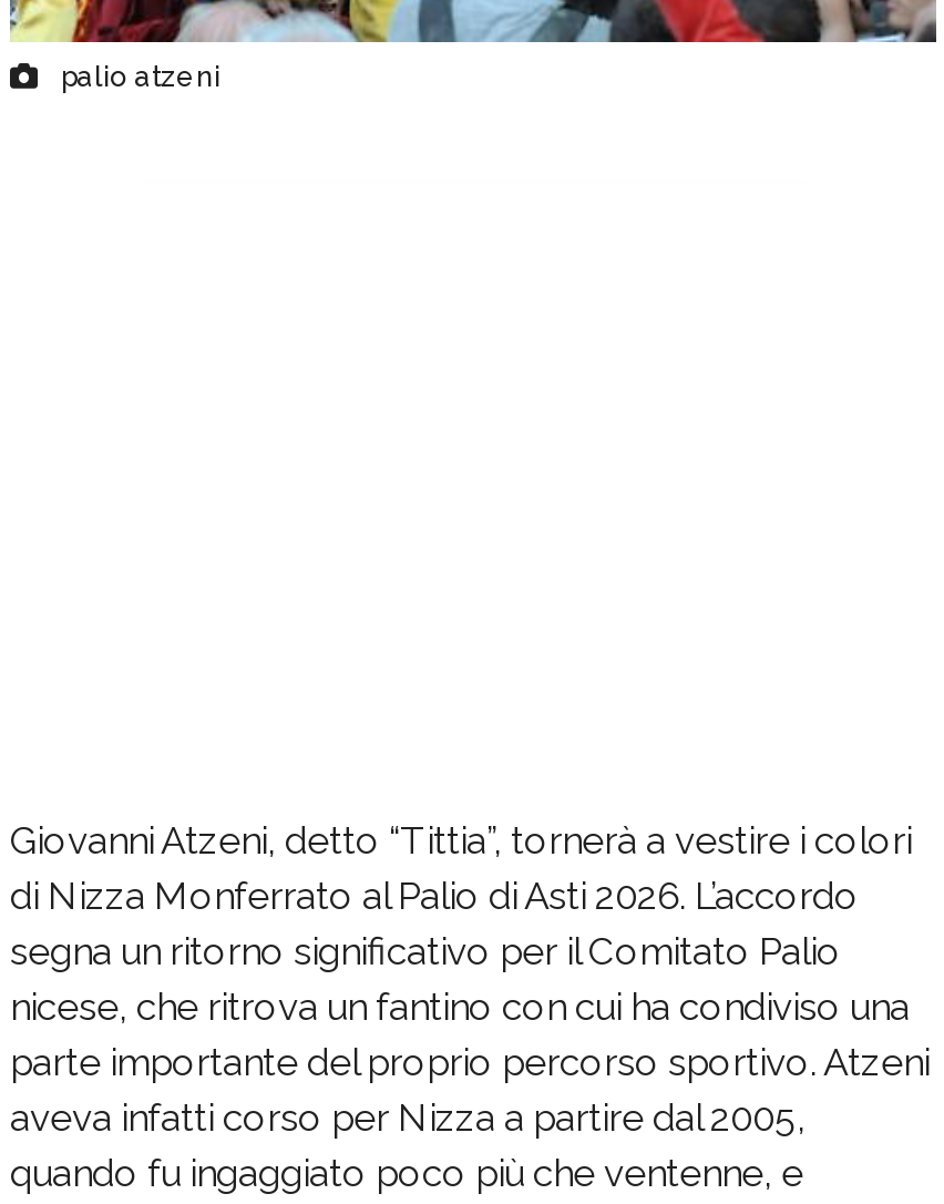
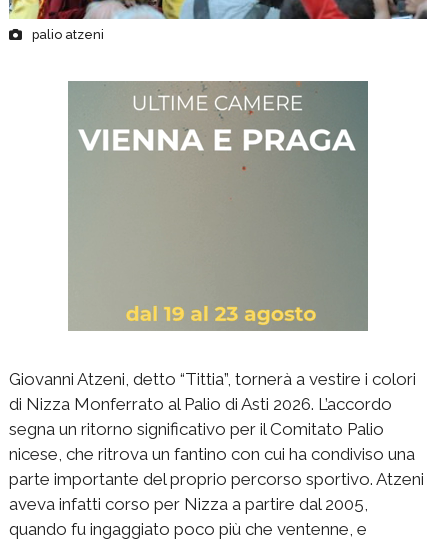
none -> [67,80,369,332] [image]

